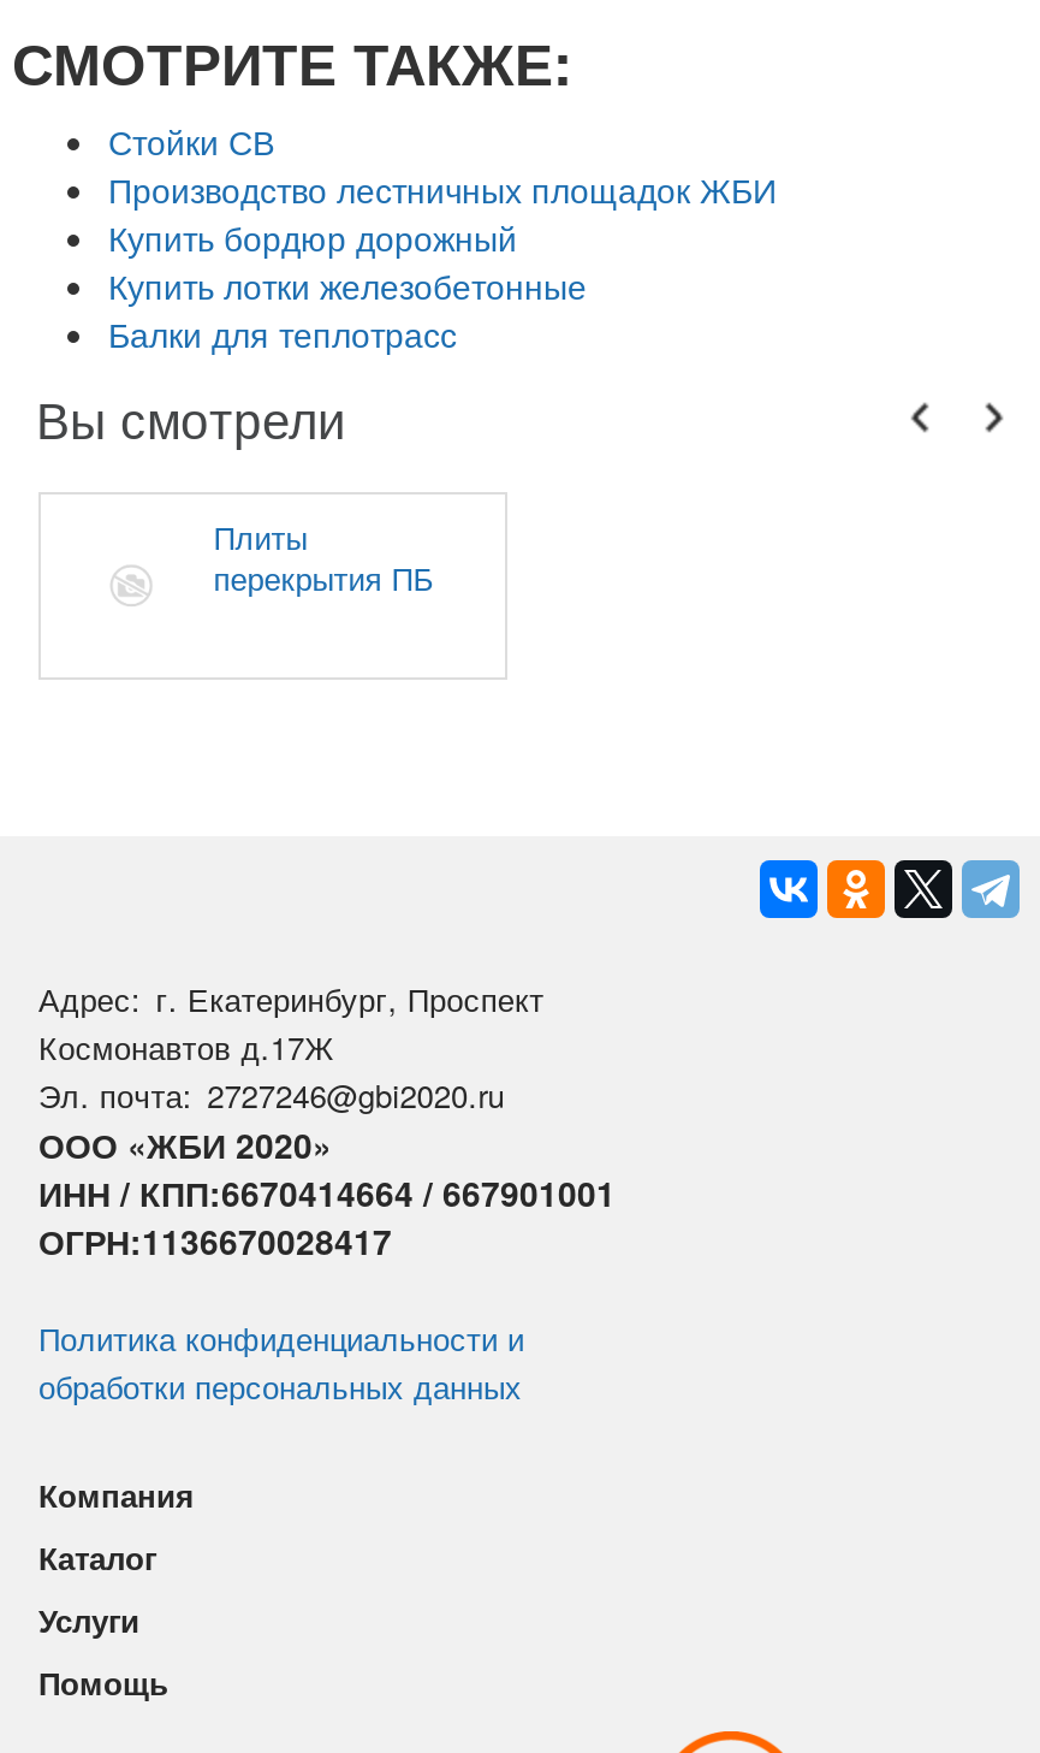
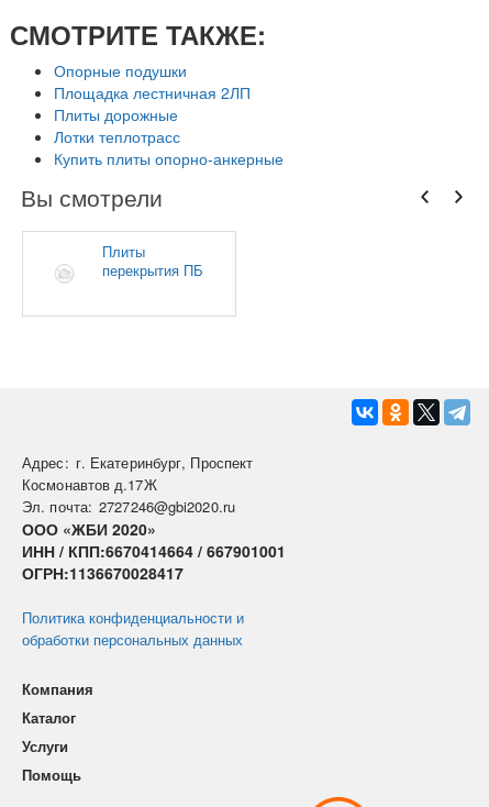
[108,117,777,357] Стойки СВ | Производство лестничных площадок ЖБИ | Купить бордюр дорожный | Купить лотки железобетонные | Балки для теплотрасс -> [54,59,284,169] Опорные подушки | Площадка лестничная 2ЛП | Плиты дорожные | Лотки теплотрасс | Купить плиты опорно-анкерные

